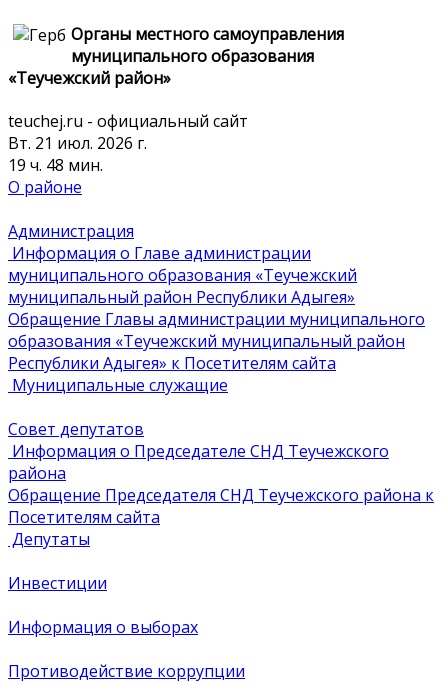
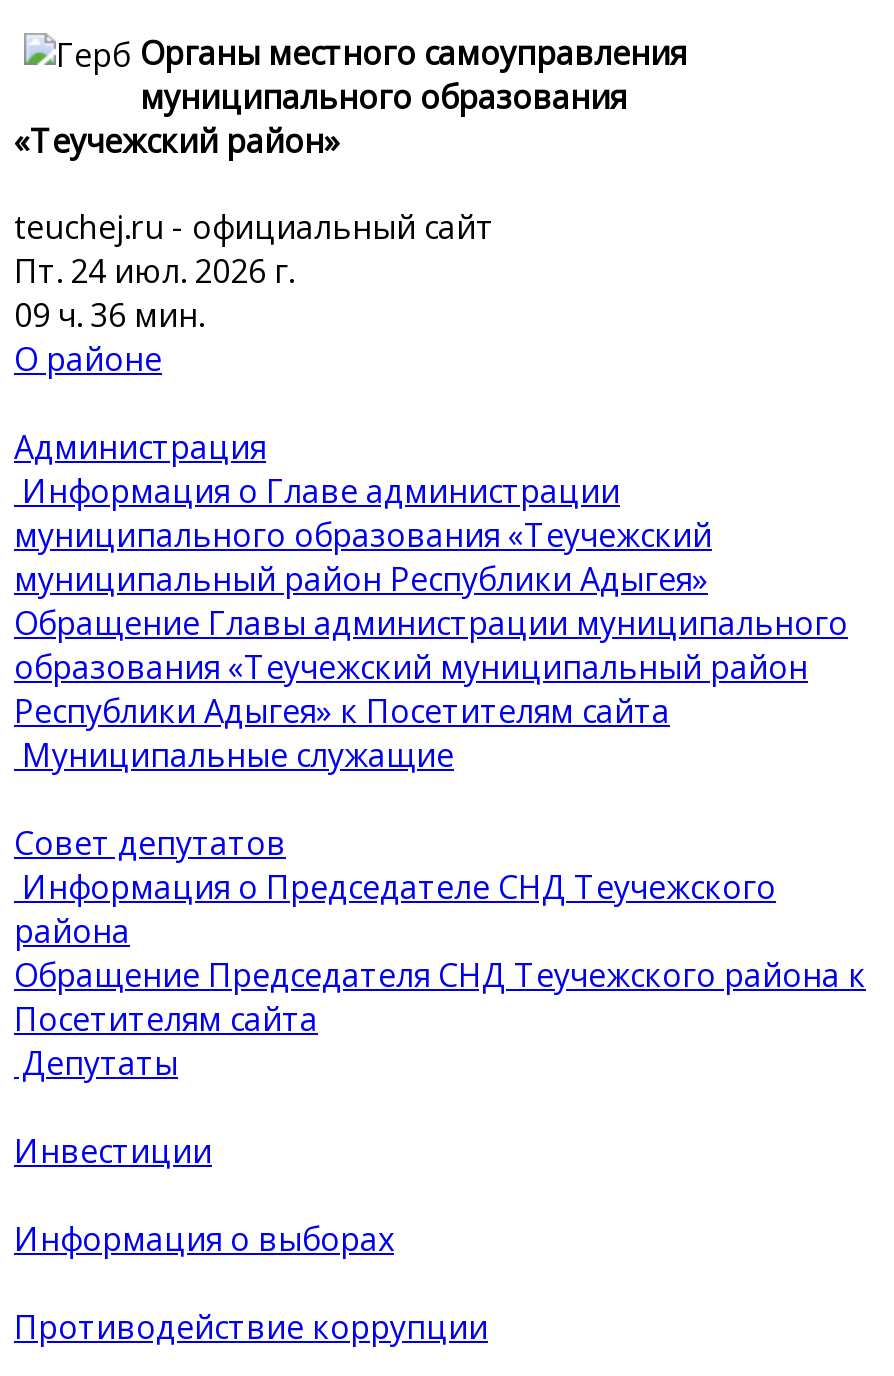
[8,132,147,154] Вт. 21 июл. 2026 г. -> [14,250,294,294] Пт. 24 июл. 2026 г.
[8,154,103,176] 19 ч. 48 мин. -> [14,294,204,338] 09 ч. 36 мин.

